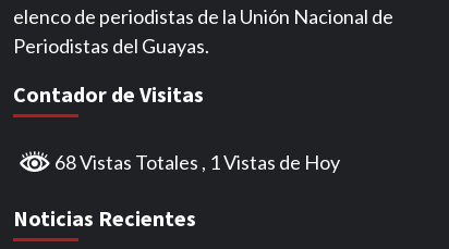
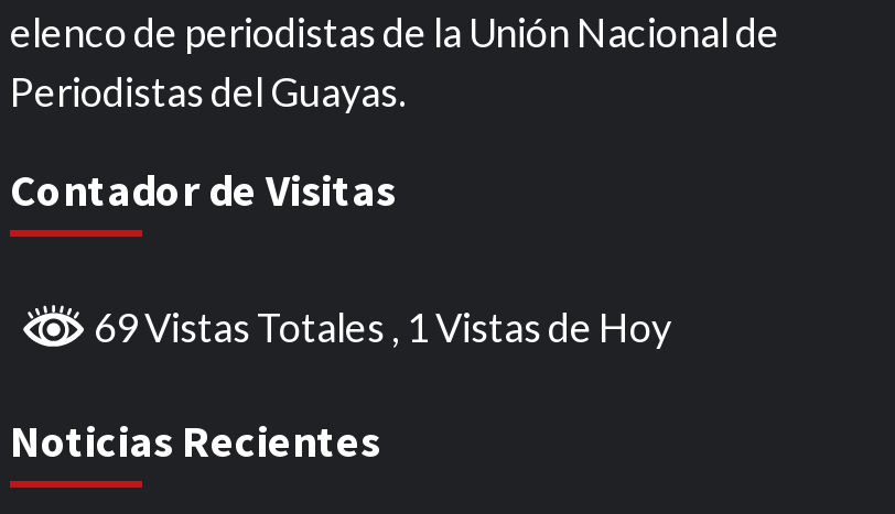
[51,150,340,174] 68 Vistas Totales, 1 Vistas de Hoy -> [87,303,671,352] 69 Vistas Totales, 1 Vistas de Hoy

